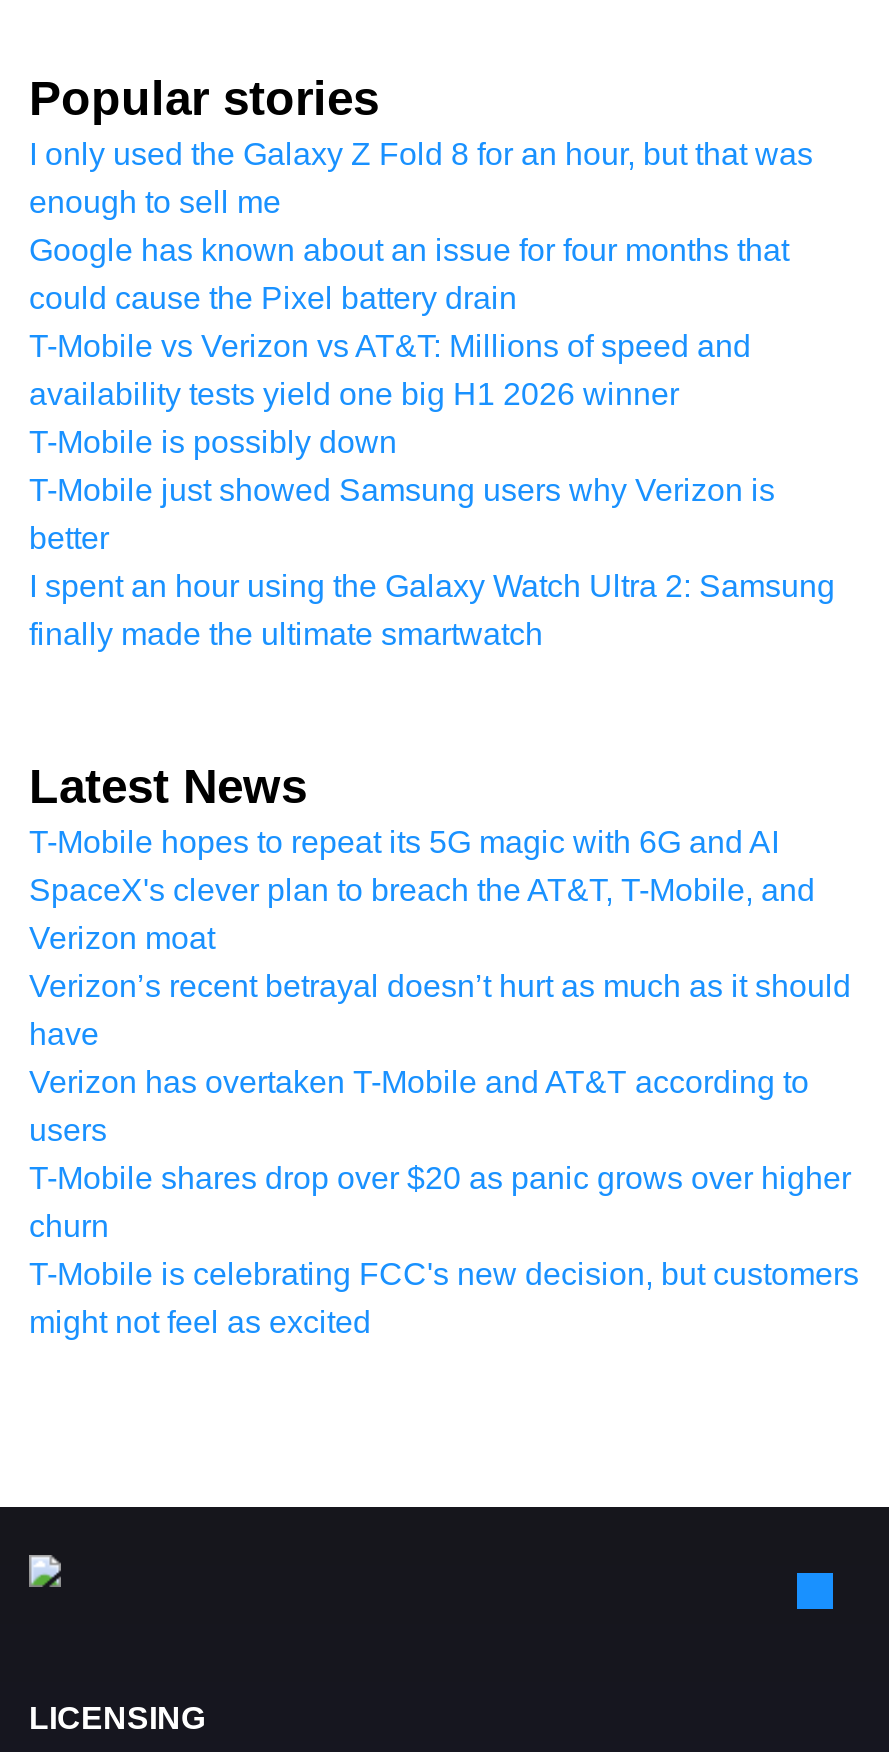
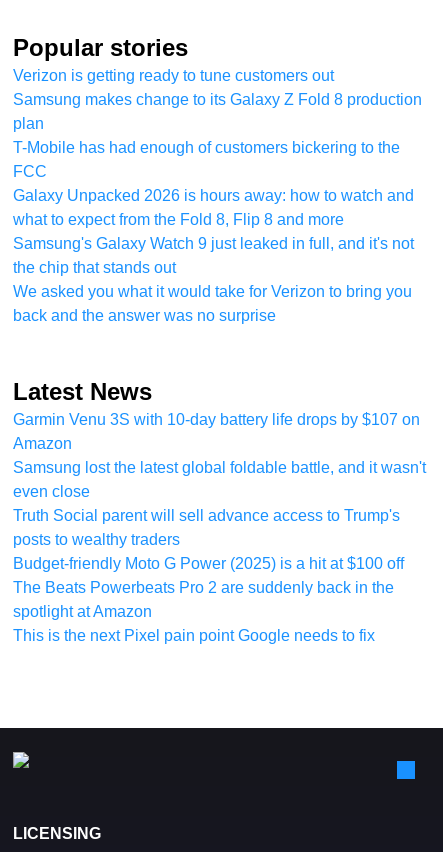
[29,137,835,651] I only used the Galaxy Z Fold 8 for an hour, but that was | enough to sell me | Google has known about an issue for four months that | could cause the Pixel battery drain | T-Mobile vs Verizon vs AT&T: Millions of speed and | availability tests yield one big H1 2026 winner | T-Mobile is possibly down | T-Mobile just showed Samsung users why Verizon is | better | I spent an hour using the Galaxy Watch Ultra 2: Samsung | finally made the ultimate smartwatch -> [13,67,422,324] Verizon is getting ready to tune customers out | Samsung makes change to its Galaxy Z Fold 8 production | plan | T-Mobile has had enough of customers bickering to the | FCC | Galaxy Unpacked 2026 is hours away: how to watch and | what to expect from the Fold 8, Flip 8 and more | Samsung's Galaxy Watch 9 just leaked in full, and it's not | the chip that stands out | We asked you what it would take for Verizon to bring you | back and the answer was no surprise
[29,825,859,1339] T-Mobile hopes to repeat its 5G magic with 6G and AI | SpaceX's clever plan to breach the AT&T, T-Mobile, and | Verizon moat | Verizon’s recent betrayal doesn’t hurt as much as it should | have | Verizon has overtaken T-Mobile and AT&T according to | users | T-Mobile shares drop over $20 as panic grows over higher | churn | T-Mobile is celebrating FCC's new decision, but customers | might not feel as excited -> [13,411,426,644] Garmin Venu 3S with 10-day battery life drops by $107 on | Amazon | Samsung lost the latest global foldable battle, and it wasn't | even close | Truth Social parent will sell advance access to Trump's | posts to wealthy traders | Budget-friendly Moto G Power (2025) is a hit at $100 off | The Beats Powerbeats Pro 2 are suddenly back in the | spotlight at Amazon | This is the next Pixel pain point Google needs to fix

